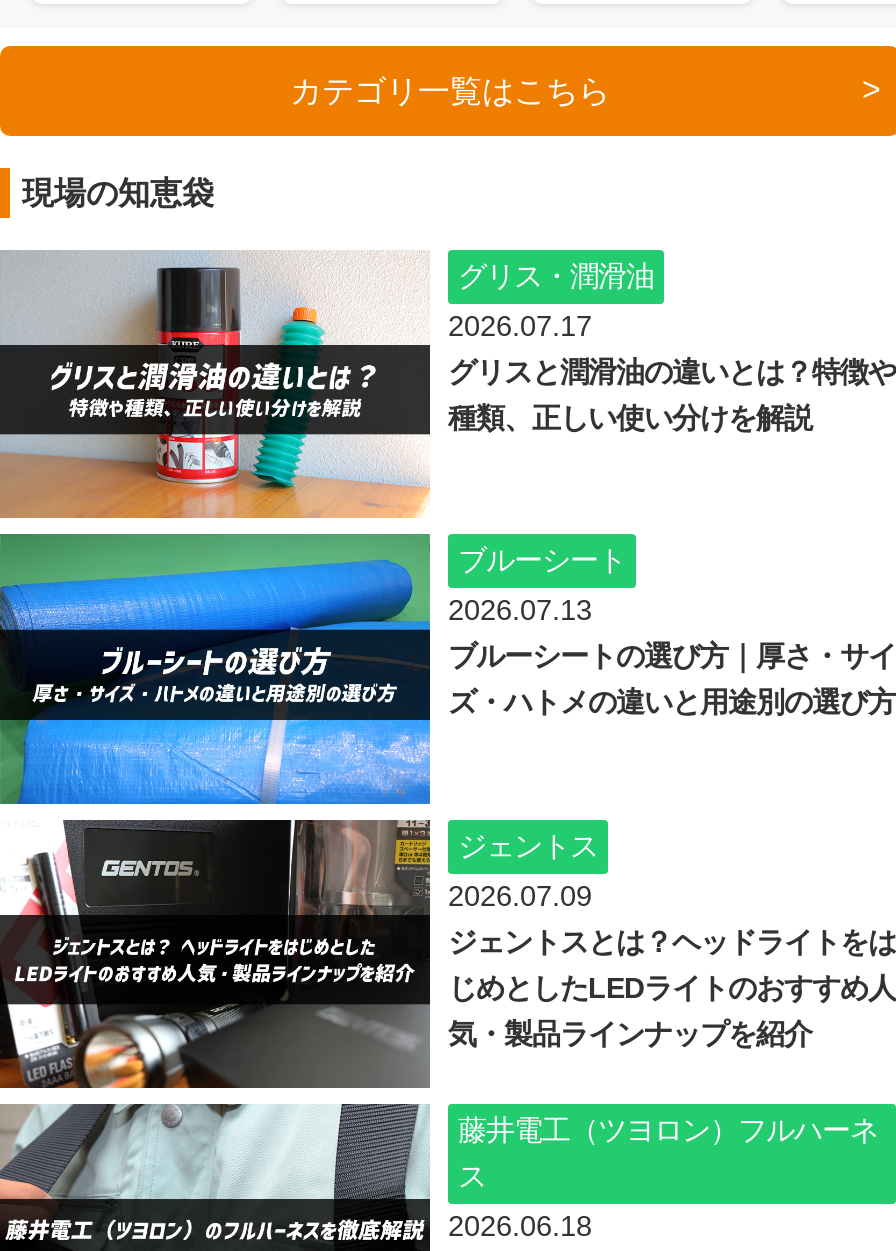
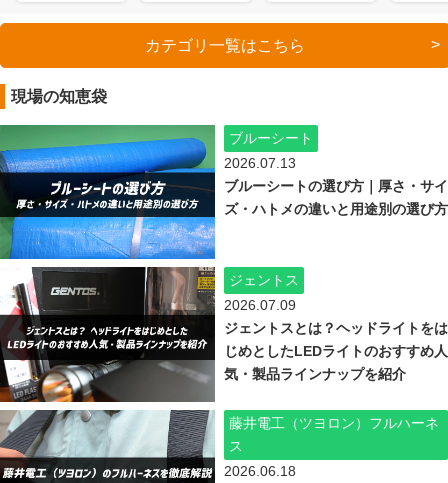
[6,252,896,520] [image] | グリス・潤滑油 | 2026.07.17 | グリスと潤滑油の違いとは？特徴や | 種類、正しい使い分けを解説 -> none

